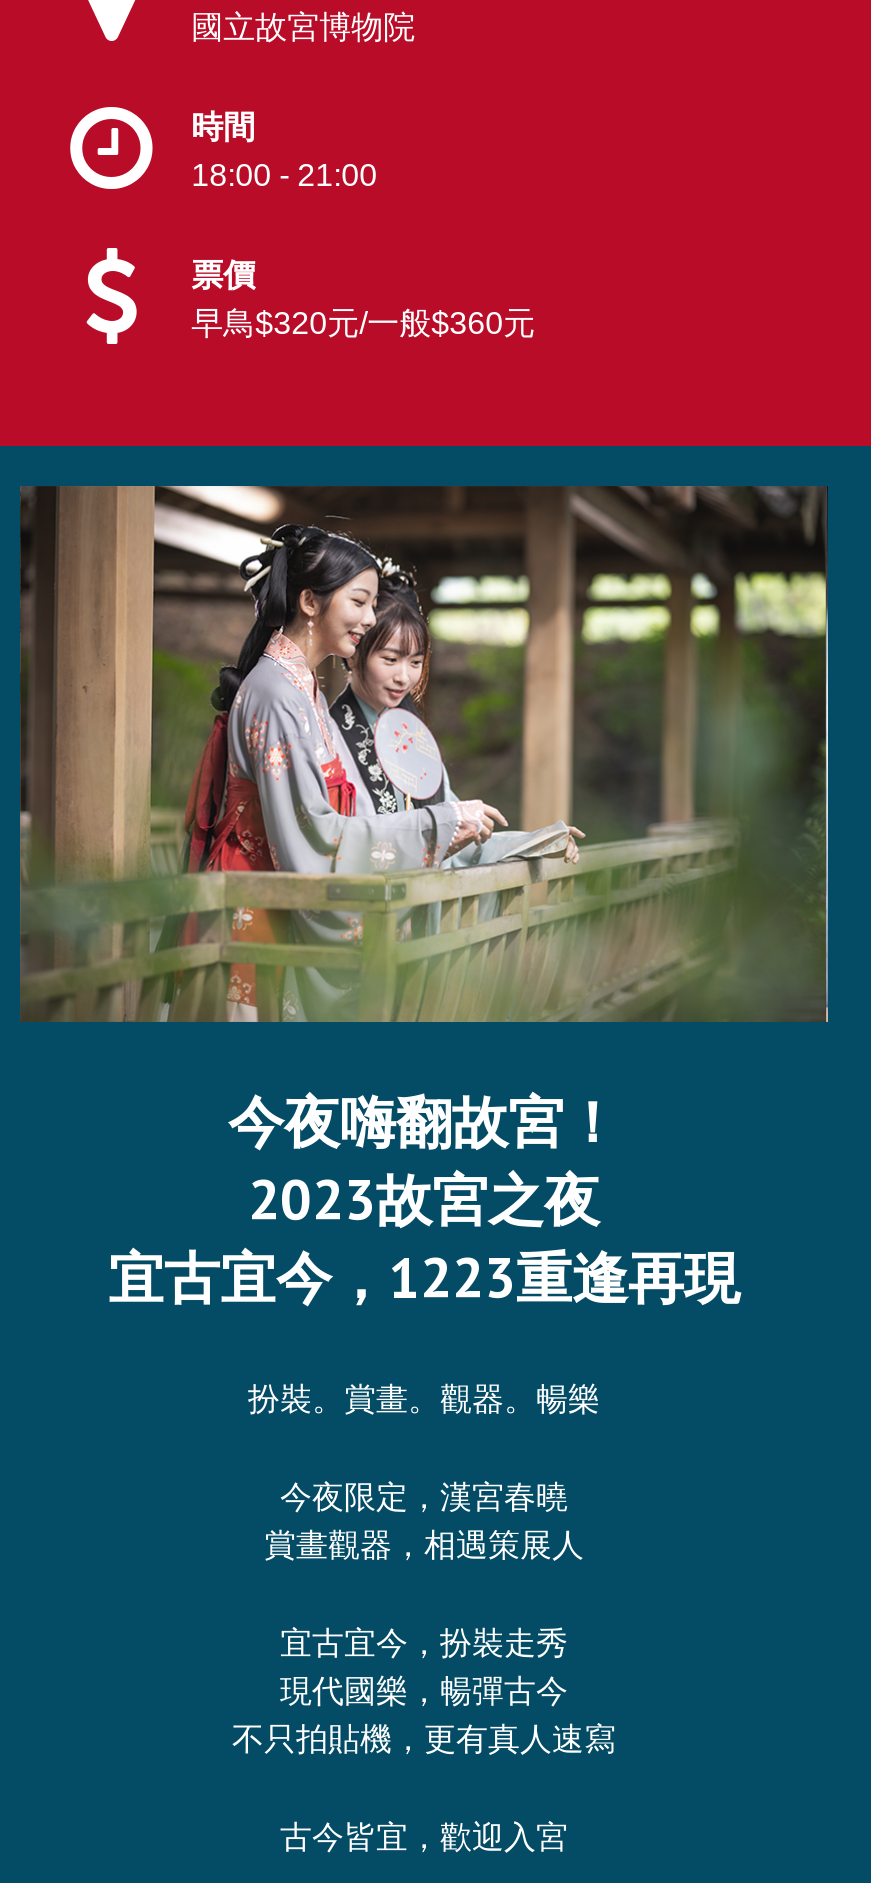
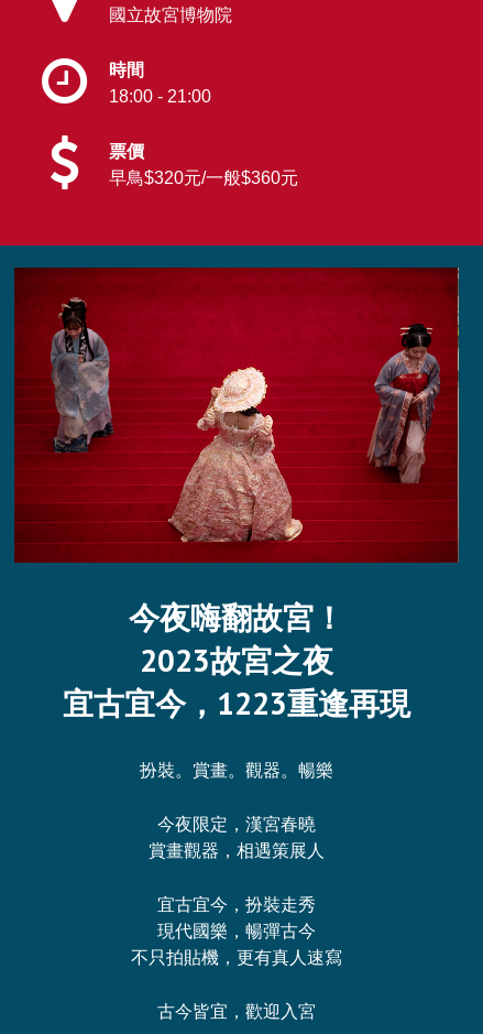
[18,484,830,1024] [image] -> [13,266,460,564] [image]

